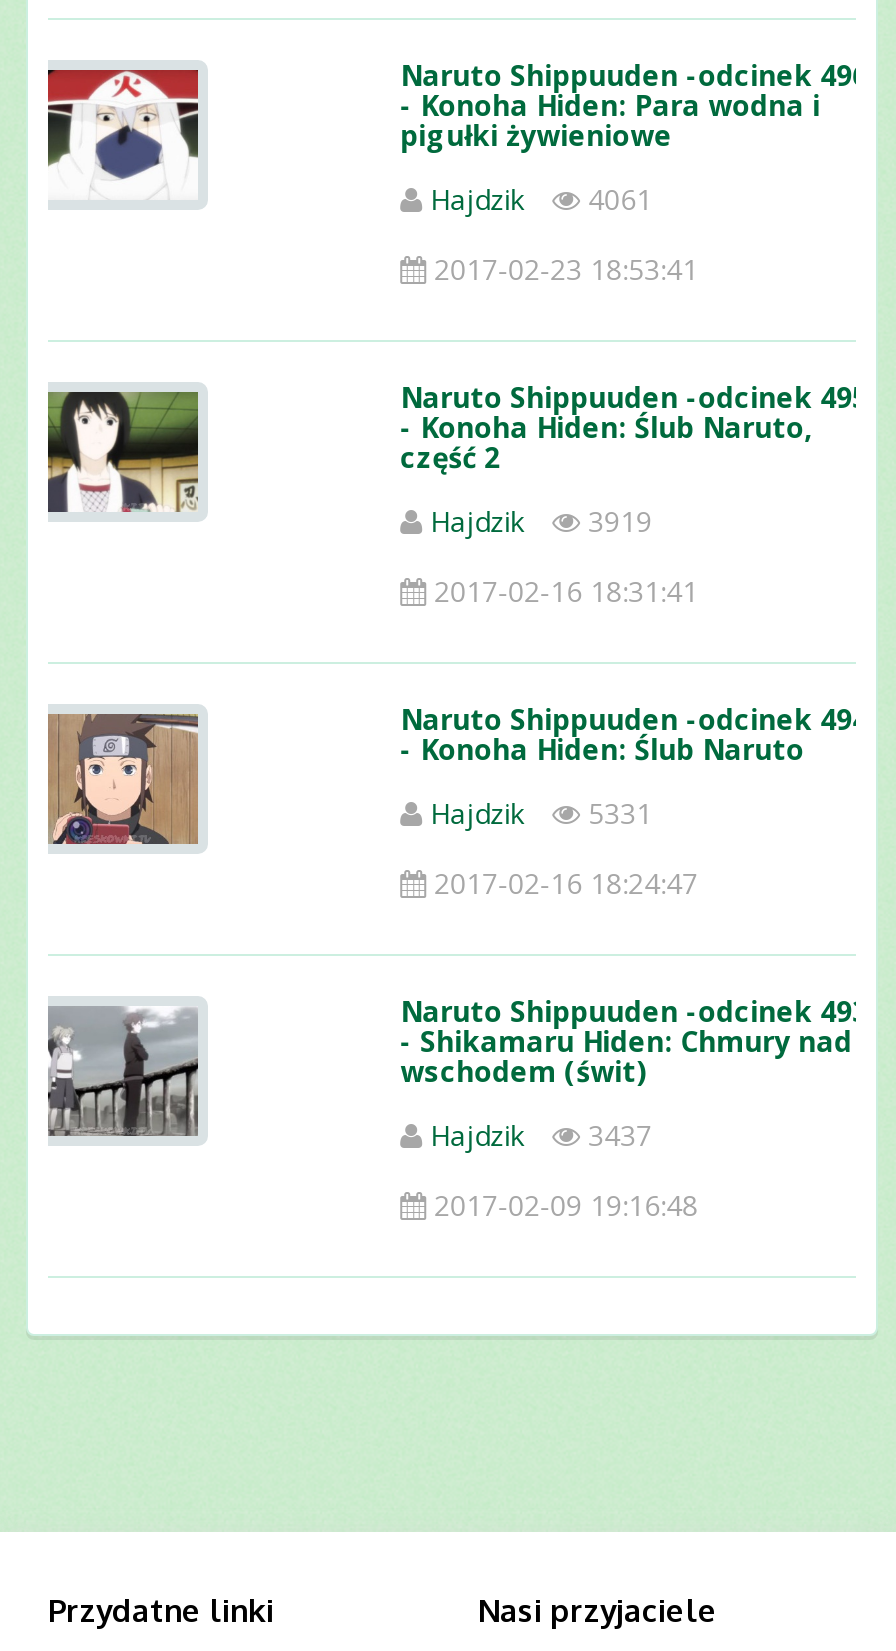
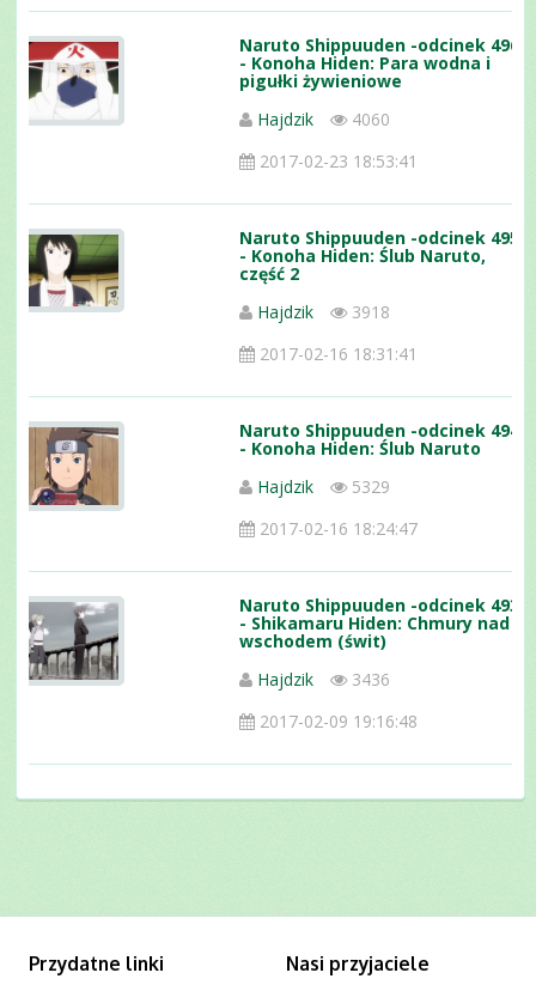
[430,180,652,218] Hajdzik 4061 -> [257,108,390,130] Hajdzik 4060
[430,502,652,540] Hajdzik 3919 -> [257,300,390,323] Hajdzik 3918
[430,794,652,832] Hajdzik 5331 -> [257,475,390,498] Hajdzik 5329
[430,1116,652,1154] Hajdzik 3437 -> [257,668,390,691] Hajdzik 3436

